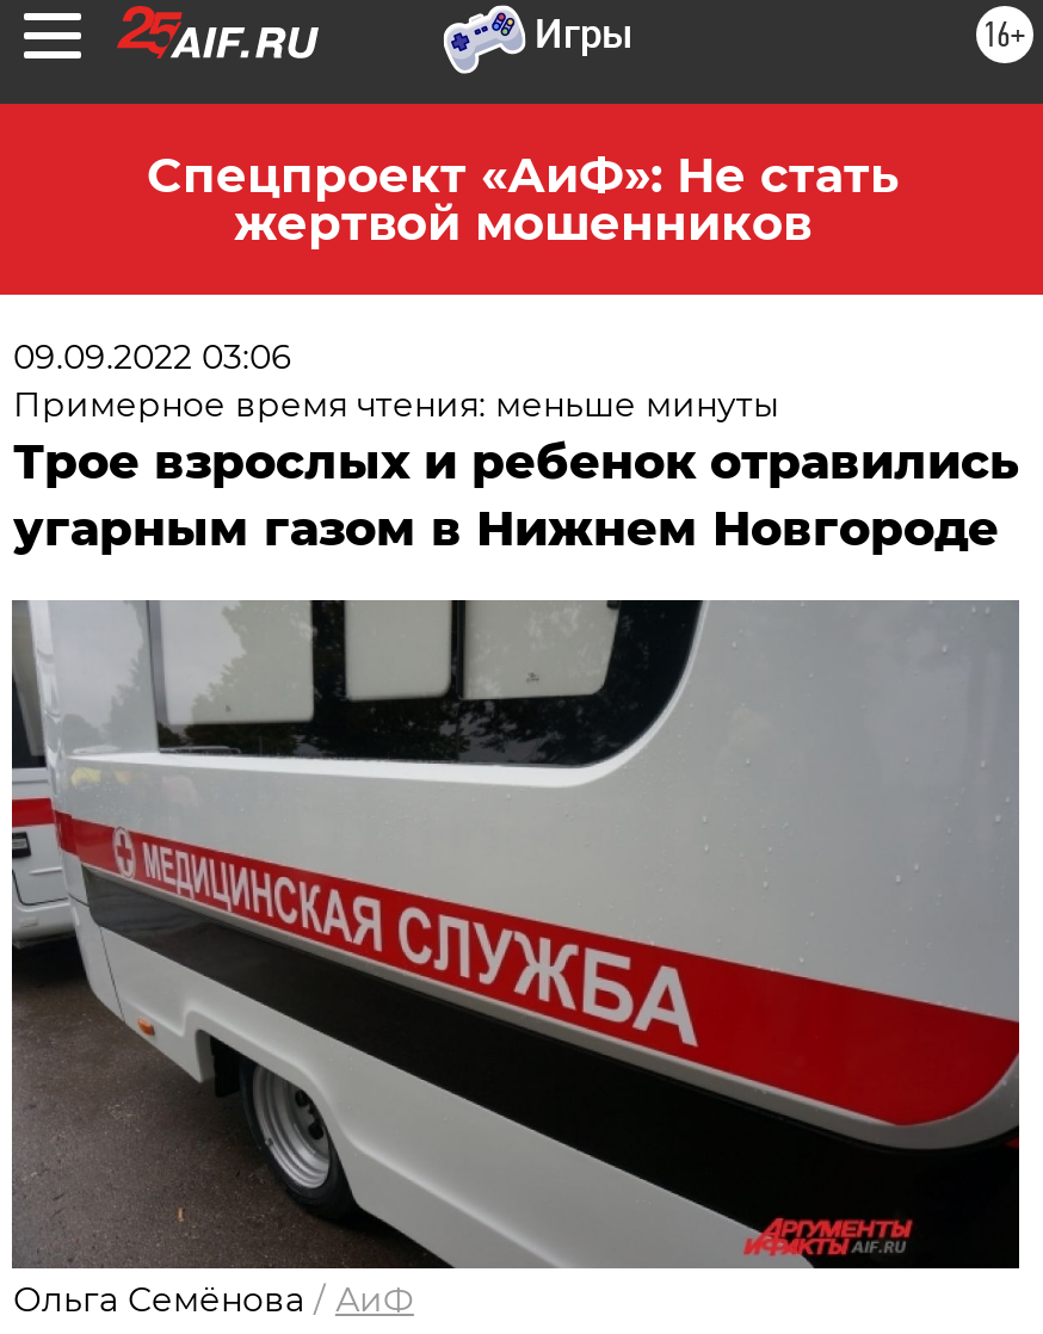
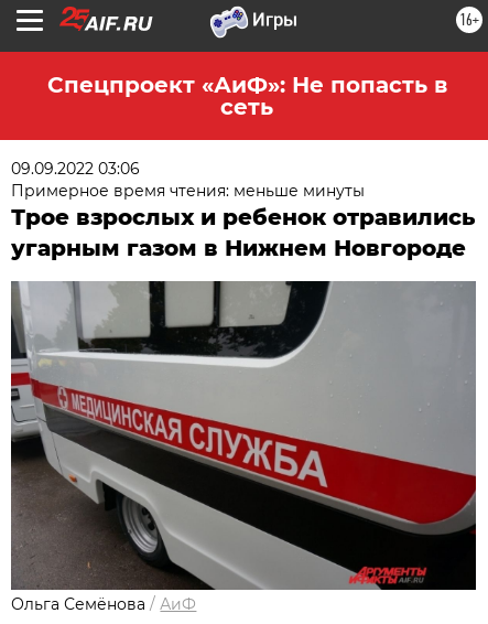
[147,147,899,252] Спецпроект «АиФ»: Не стать | жертвой мошенников -> [47,72,447,120] Спецпроект «АиФ»: Не попасть в | сеть

